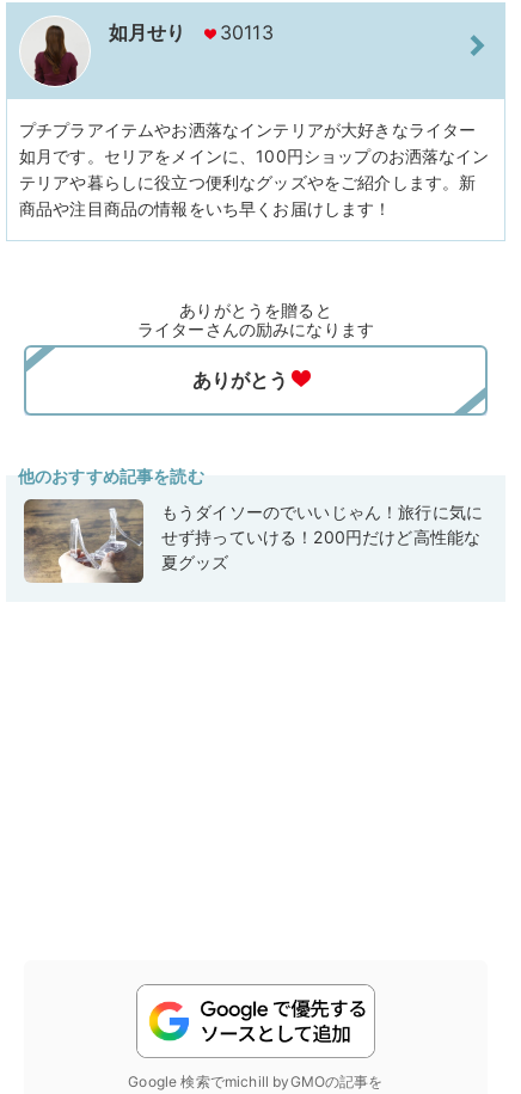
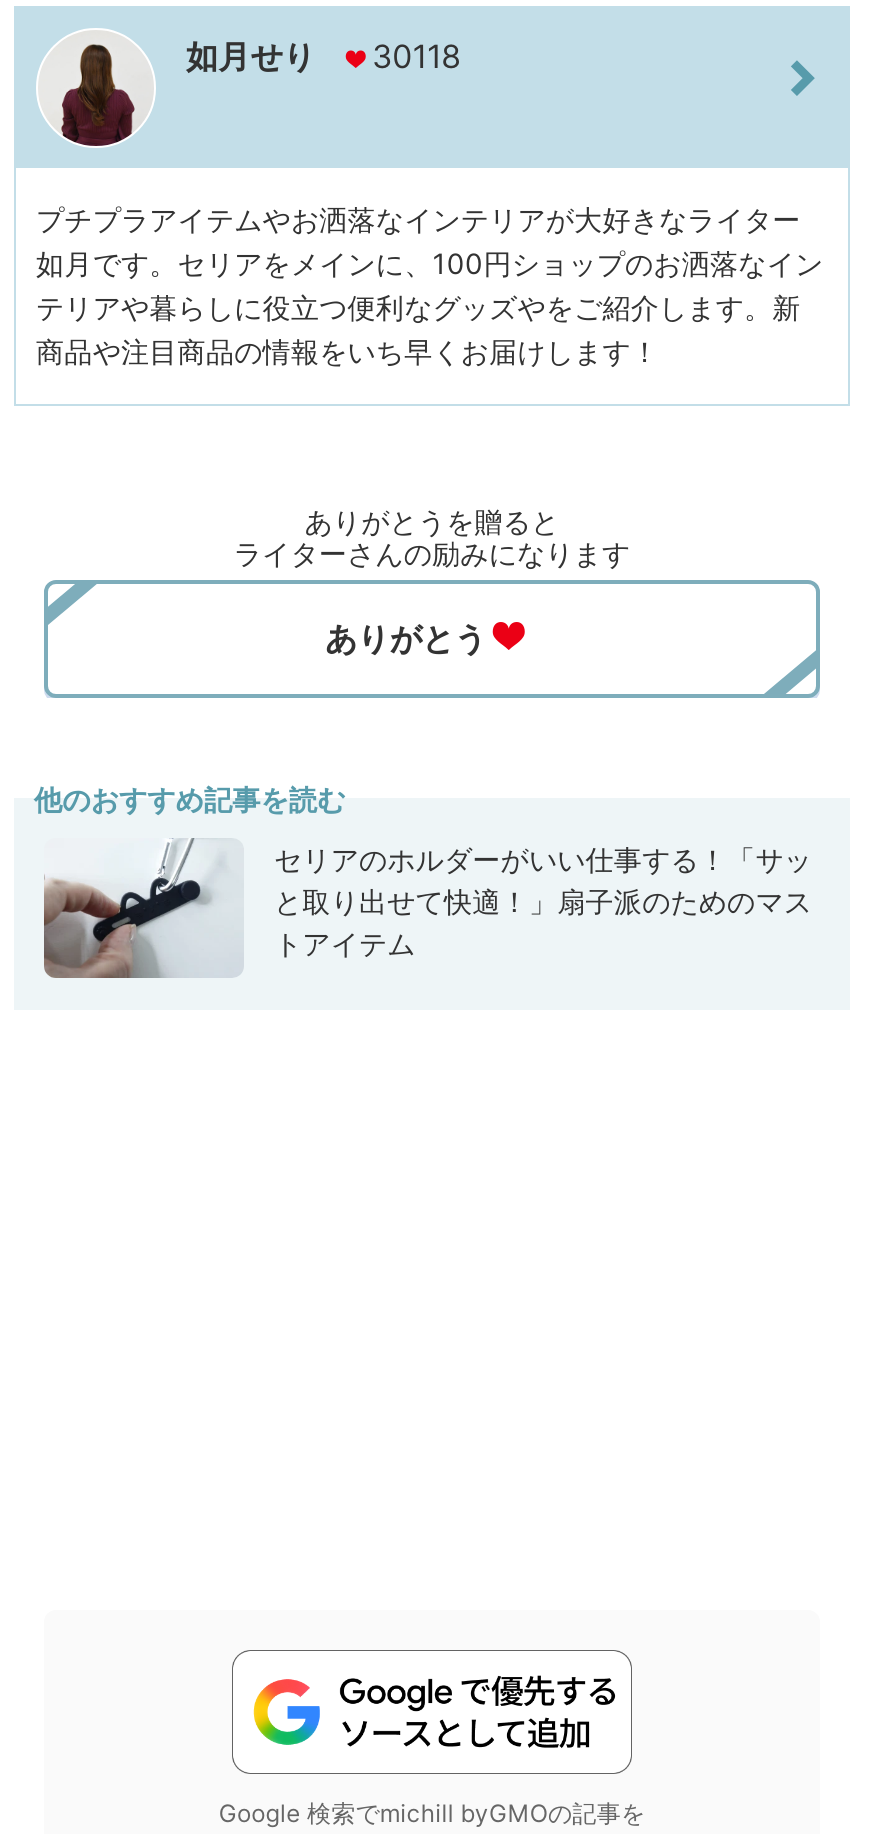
[109,20,273,44] 如月せり 30113 -> [186,35,462,75] 如月せり 30118
[23,498,483,584] [image] | もうダイソーのでいいじゃん！旅行に気に | せず持っていける！200円だけど高性能な | 夏グッズ -> [44,838,812,980] [image] | セリアのホルダーがいい仕事する！「サッ | と取り出せて快適！」扇子派のためのマス | トアイテム

